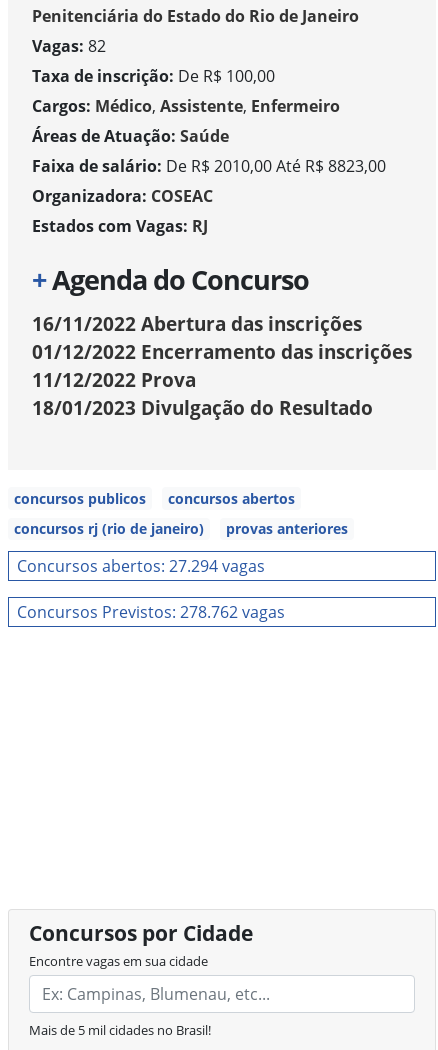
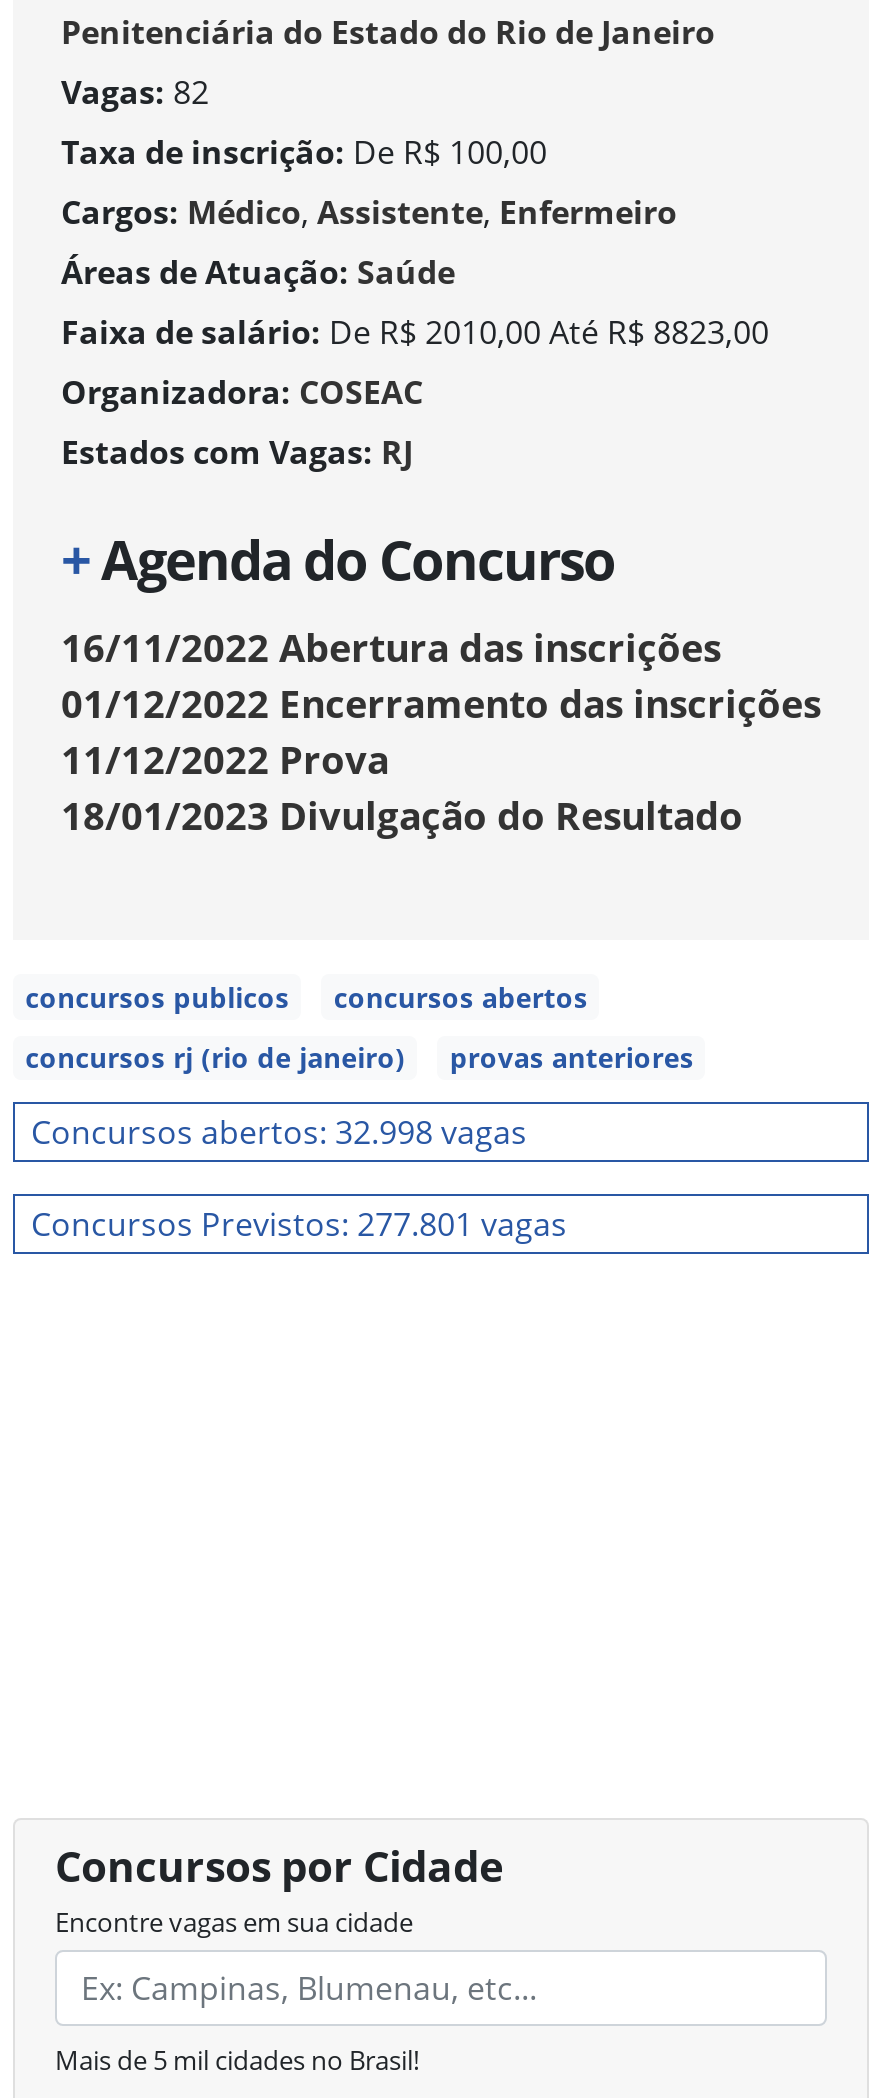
[17,555,265,577] Concursos abertos: 27.294 vagas -> [31,1110,527,1154] Concursos abertos: 32.998 vagas
[17,601,285,623] Concursos Previstos: 278.762 vagas -> [31,1202,567,1246] Concursos Previstos: 277.801 vagas

